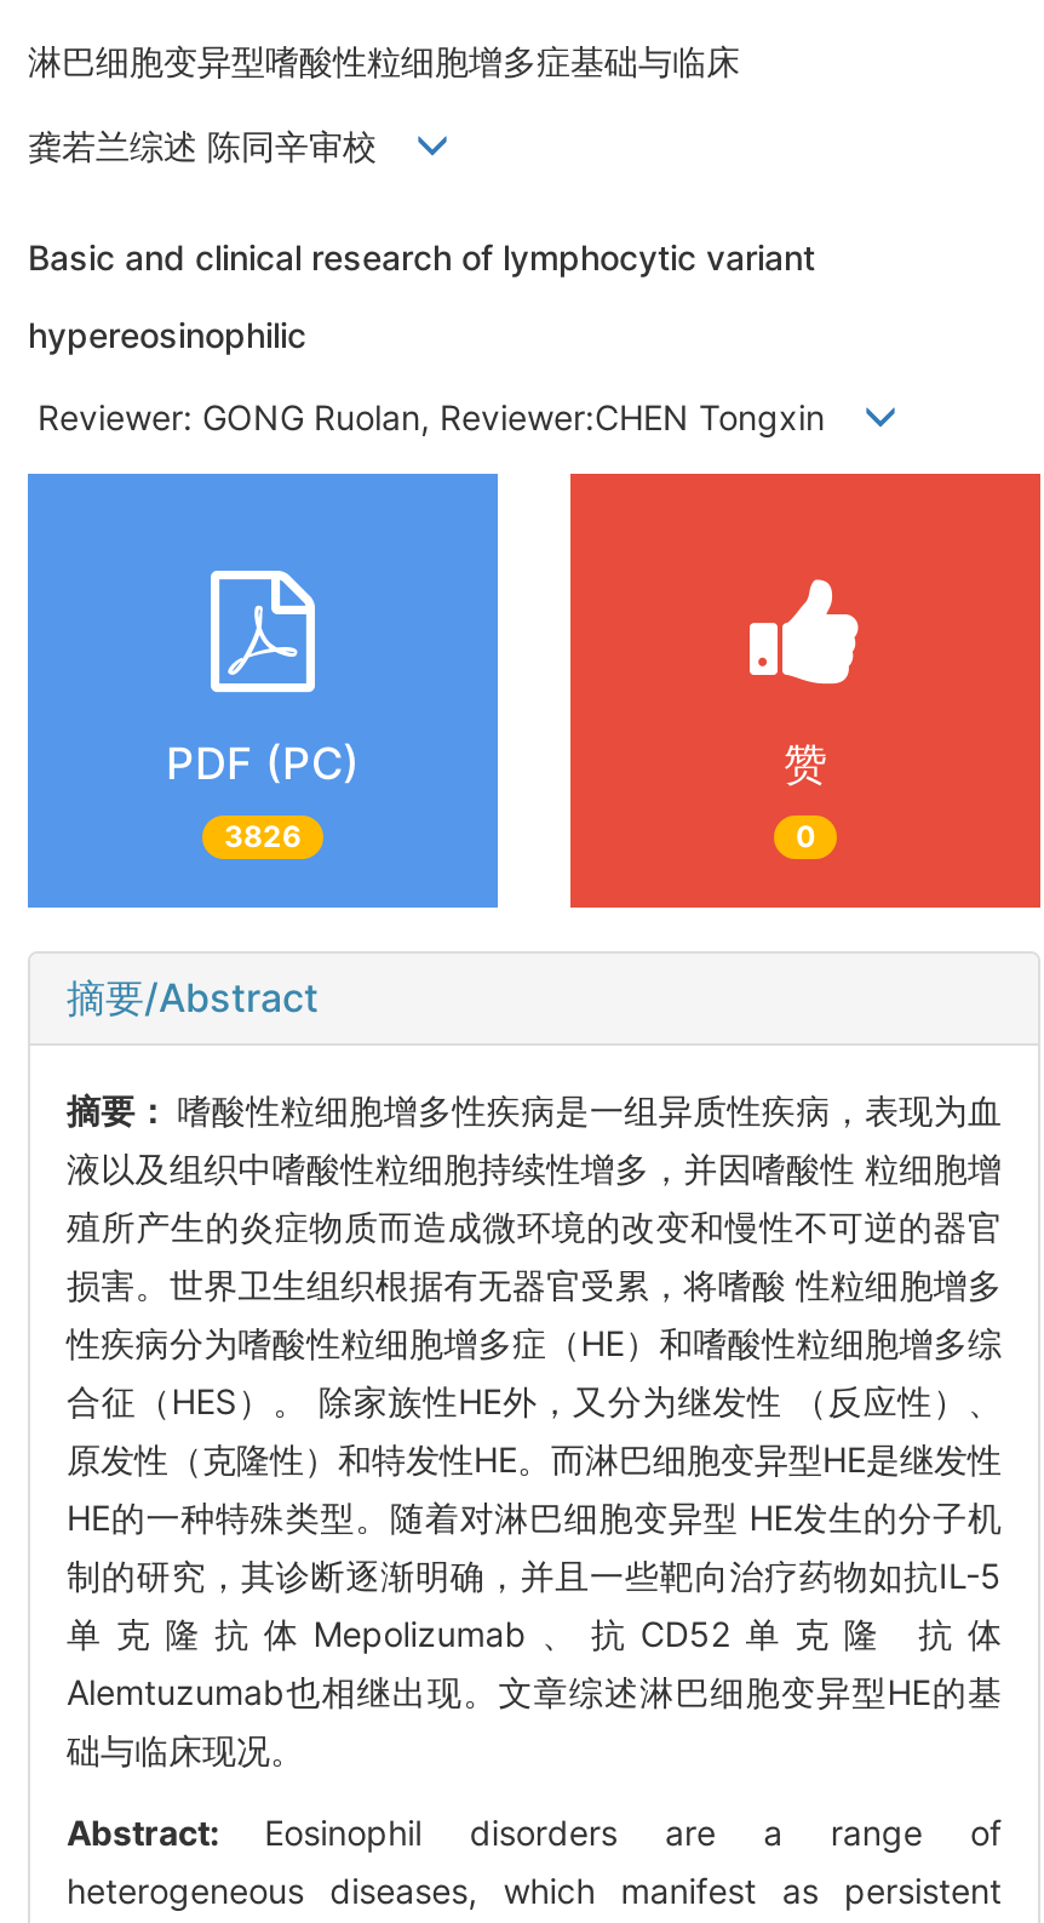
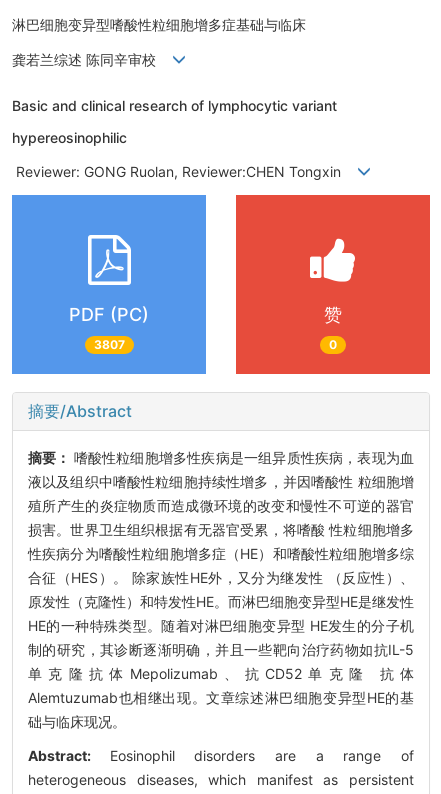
[224,818,302,854] 3826 -> [93,337,124,352] 3807

